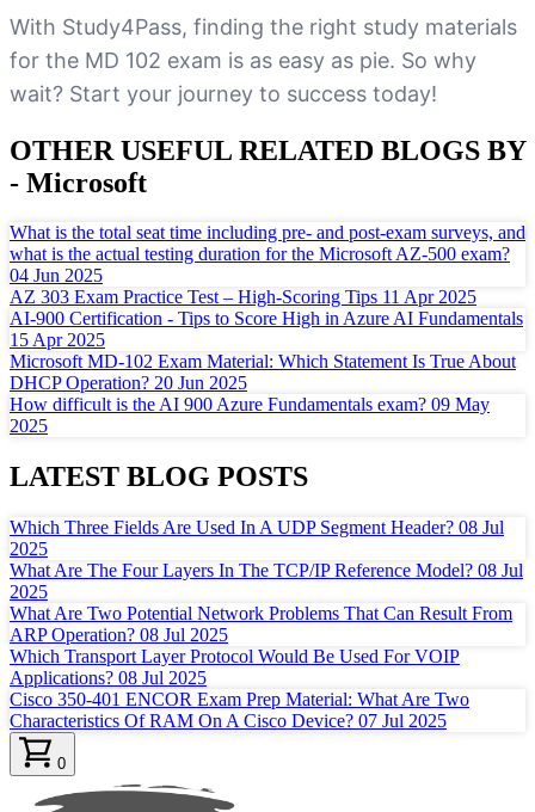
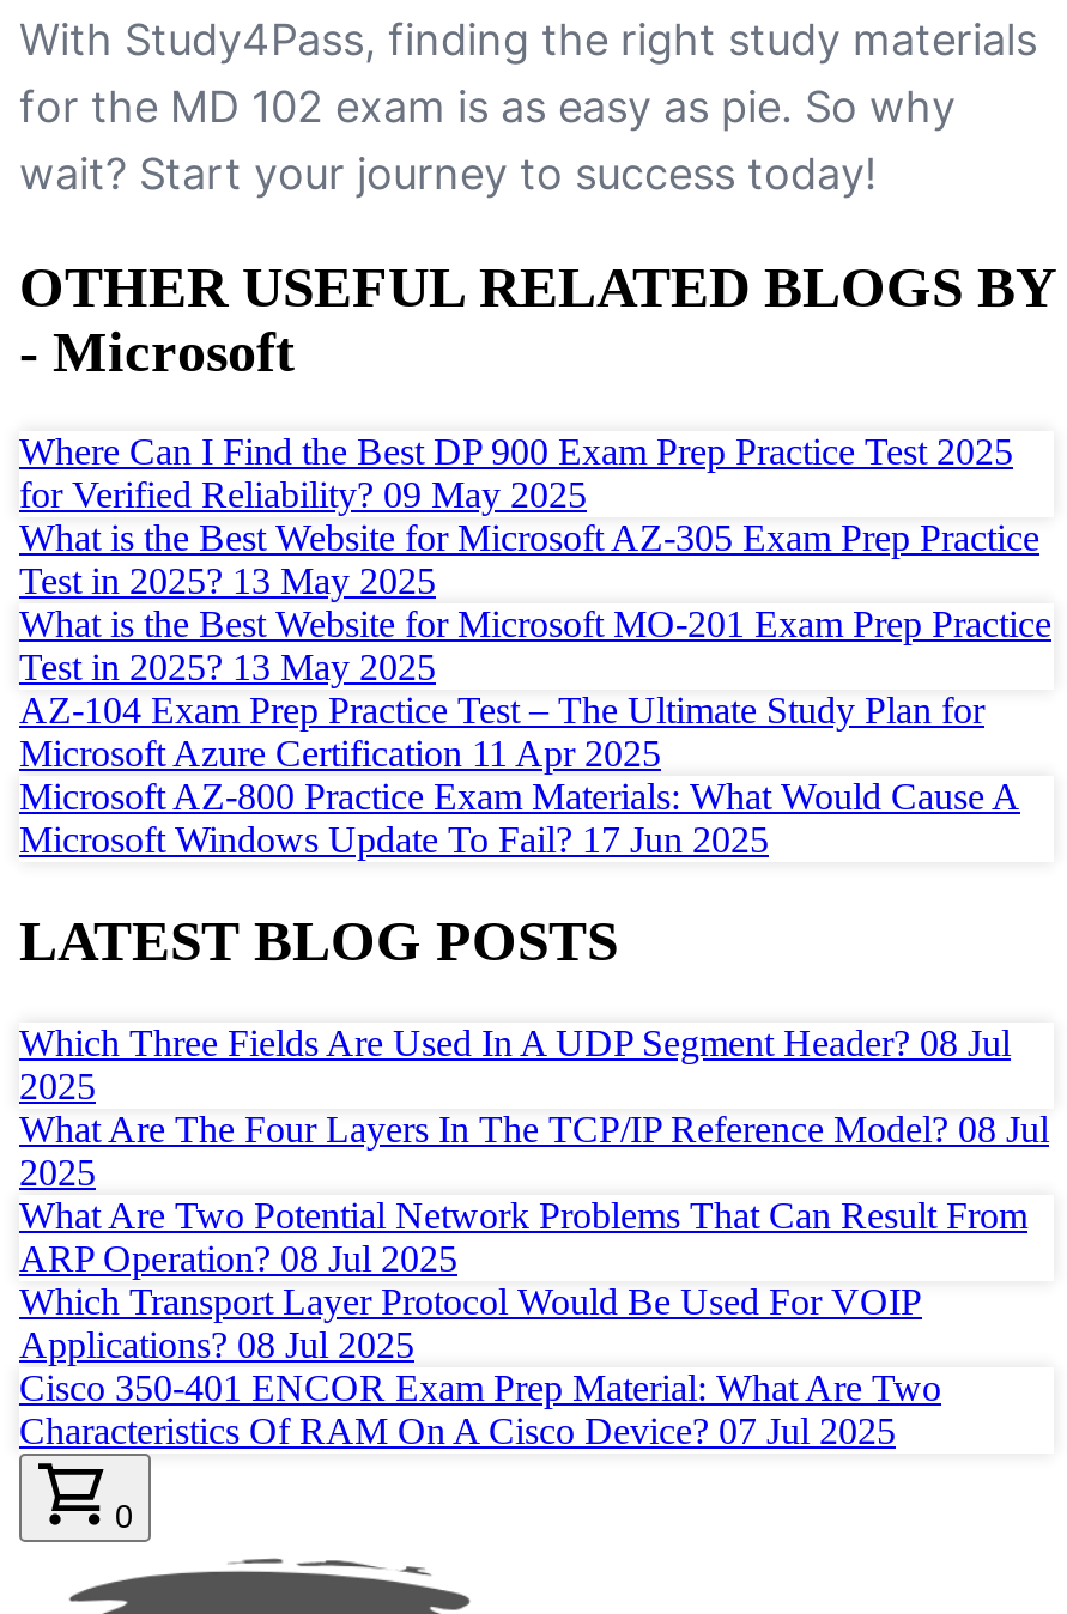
[10,223,525,436] What is the total seat time including pre- and post-exam surveys, and | what is the actual testing duration for the Microsoft AZ-500 exam? | 04 Jun 2025 | AZ 303 Exam Practice Test – High-Scoring Tips 11 Apr 2025 | AI-900 Certification - Tips to Score High in Azure AI Fundamentals | 15 Apr 2025 | Microsoft MD-102 Exam Material: Which Statement Is True About | DHCP Operation? 20 Jun 2025 | How difficult is the AI 900 Azure Fundamentals exam? 09 May | 2025 -> [19,432,1051,861] Where Can I Find the Best DP 900 Exam Prep Practice Test 2025 | for Verified Reliability? 09 May 2025 | What is the Best Website for Microsoft AZ-305 Exam Prep Practice | Test in 2025? 13 May 2025 | What is the Best Website for Microsoft MO-201 Exam Prep Practice | Test in 2025? 13 May 2025 | AZ-104 Exam Prep Practice Test – The Ultimate Study Plan for | Microsoft Azure Certification 11 Apr 2025 | Microsoft AZ-800 Practice Exam Materials: What Would Cause A | Microsoft Windows Update To Fail? 17 Jun 2025

